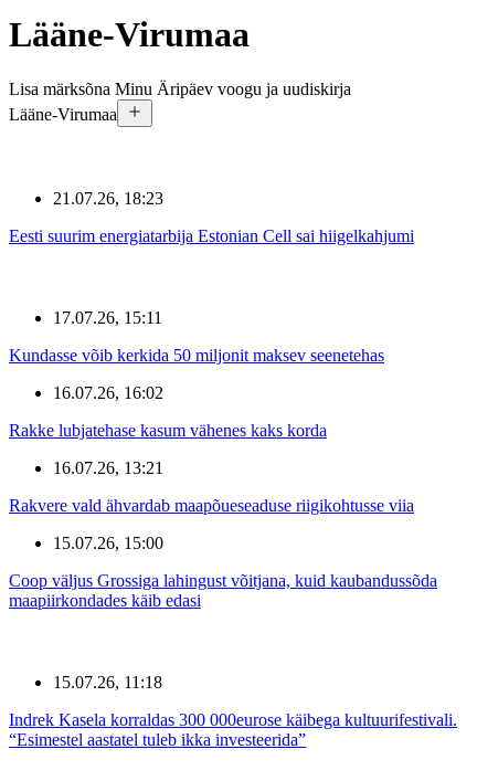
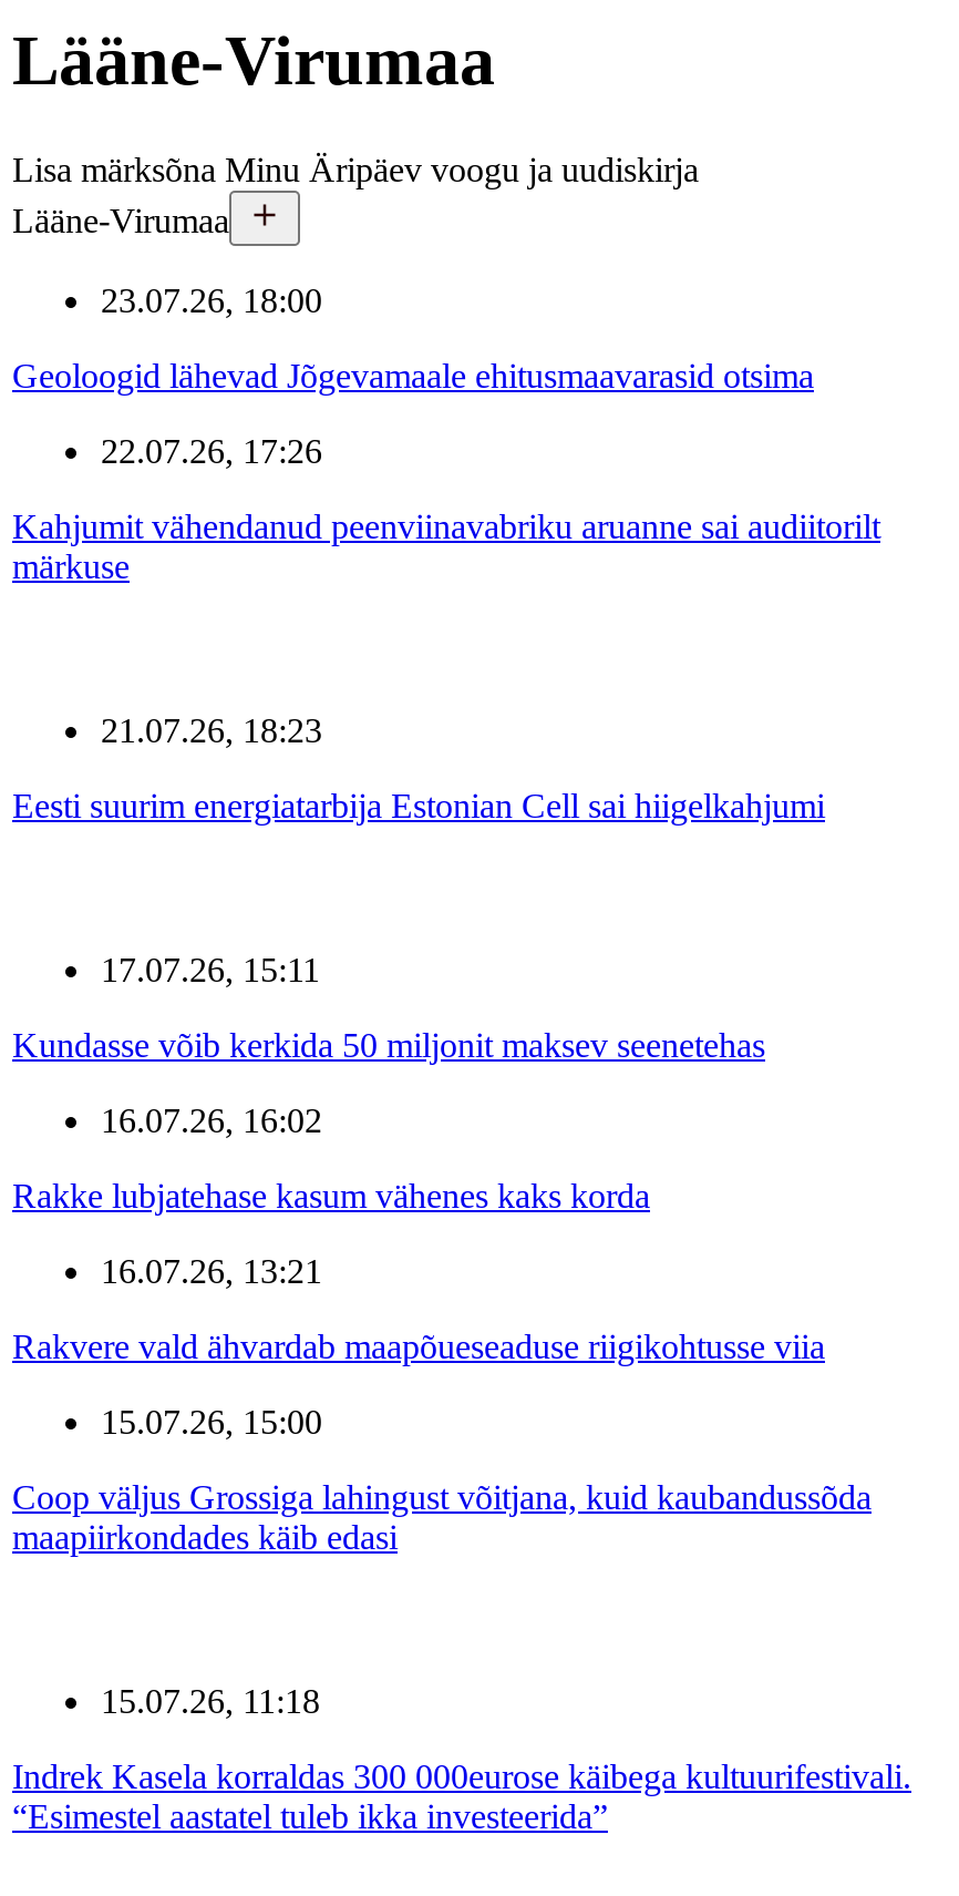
none -> [12,281,880,585] 23.07.26, 18:00 | Geoloogid lähevad Jõgevamaale ehitusmaavarasid otsima | 22.07.26, 17:26 | Kahjumit vähendanud peenviinavabriku aruanne sai audiitorilt | märkuse

